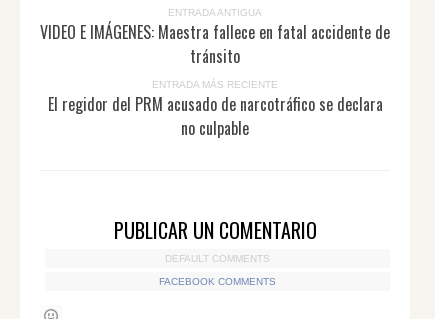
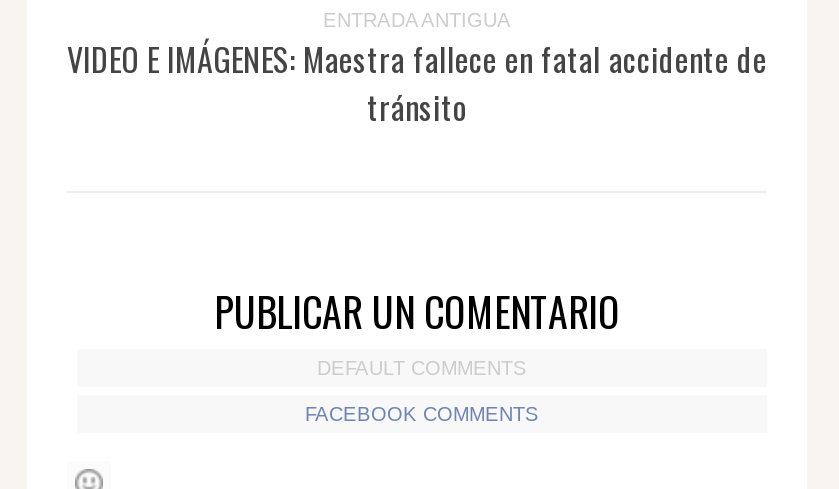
[47,79,382,140] ENTRADA MÁS RECIENTE | El regidor del PRM acusado de narcotráfico se declara | no culpable -> none

